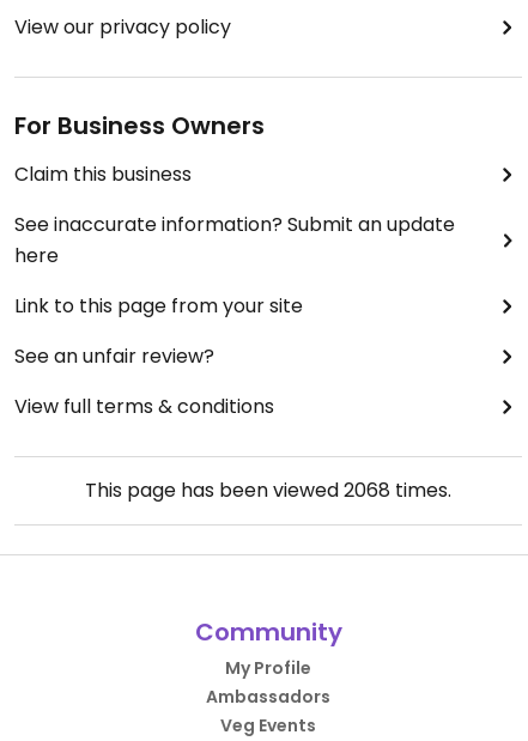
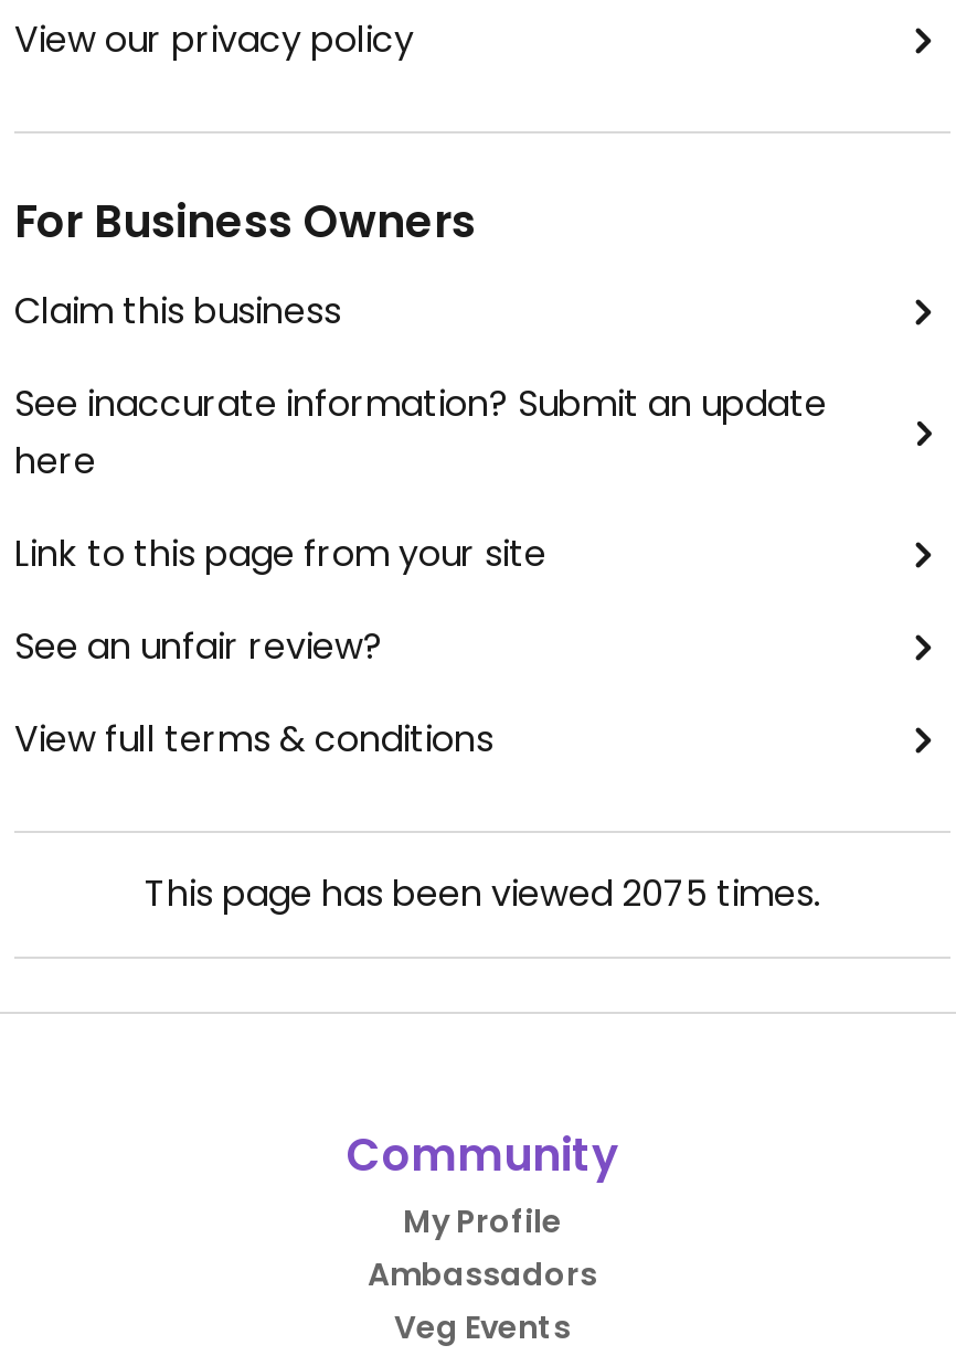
[85,477,451,504] This page has been viewed 2068 times. -> [145,869,820,920] This page has been viewed 2075 times.

